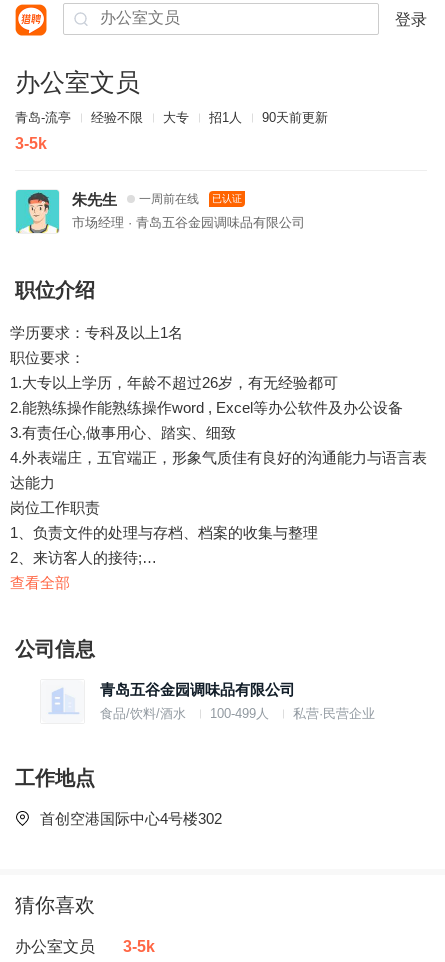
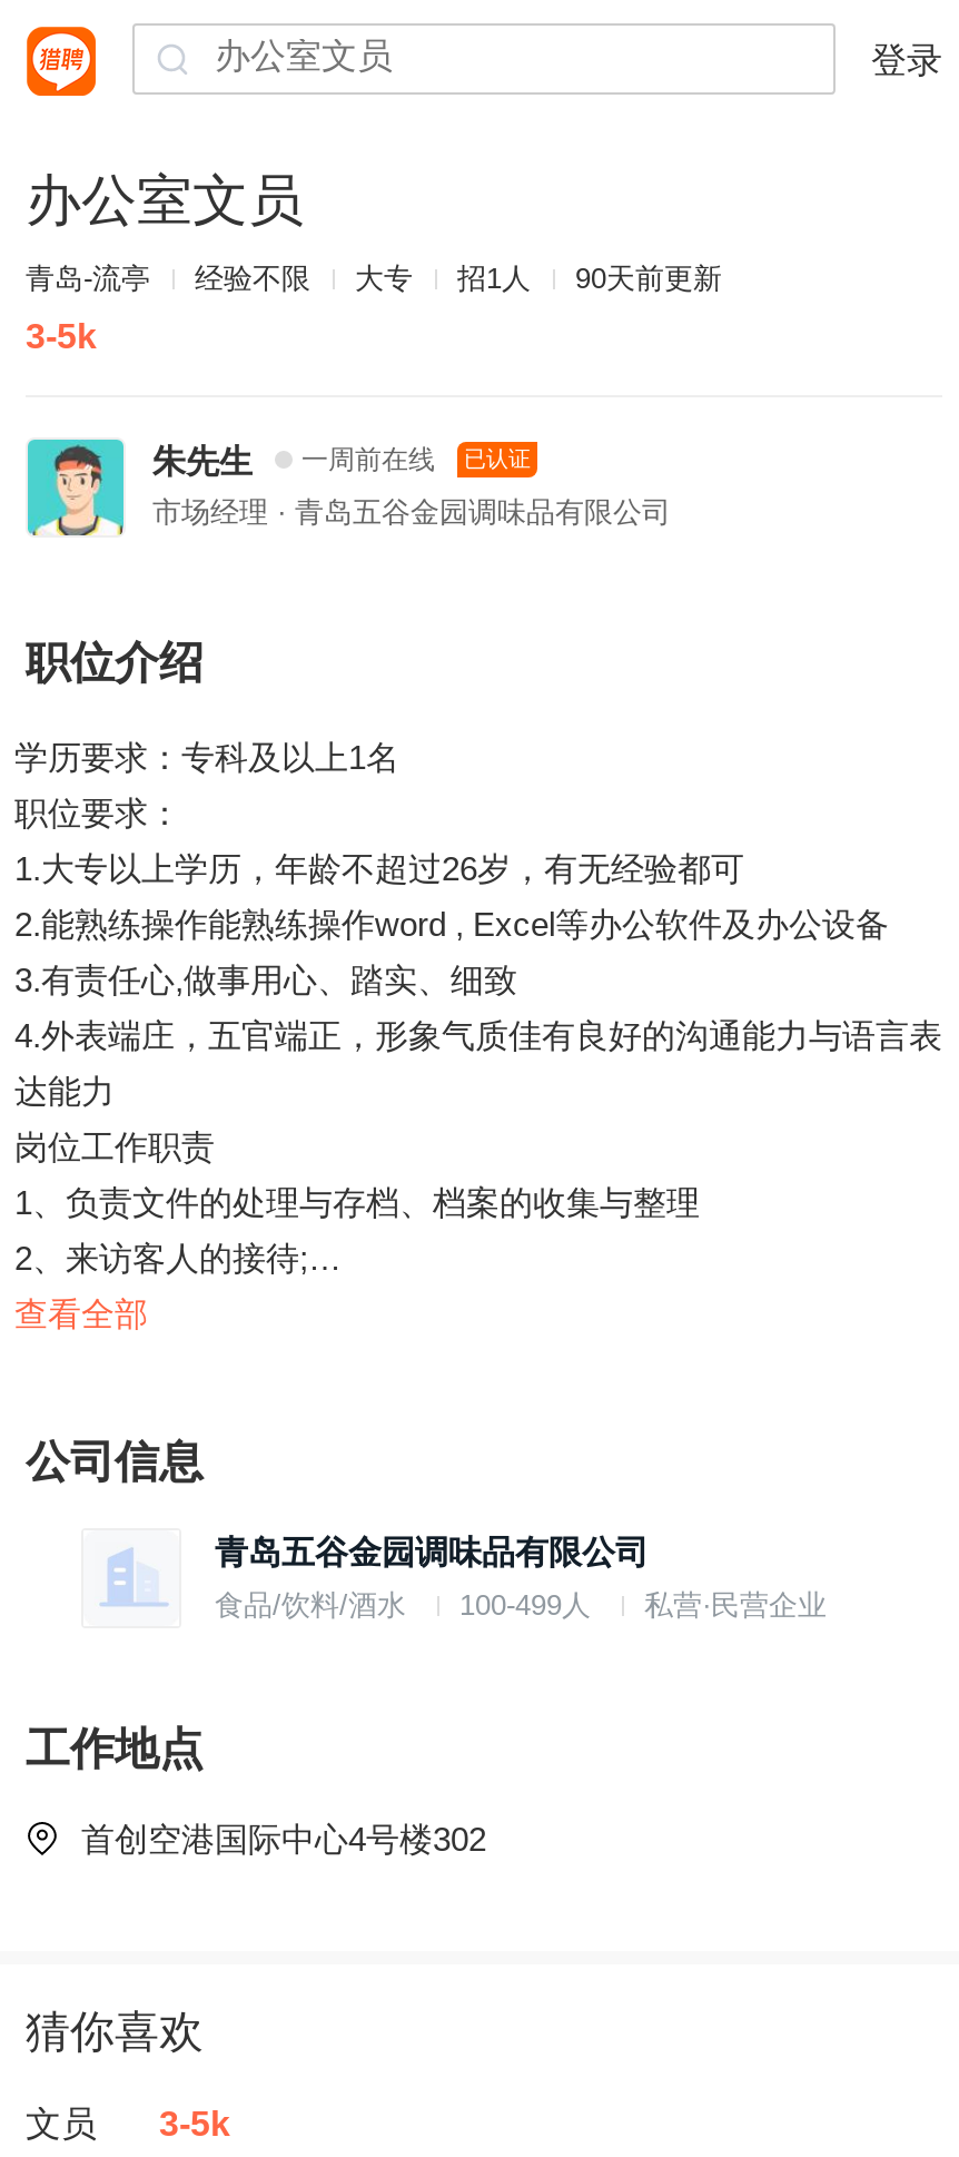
[15,938,95,955] 办公室文员 -> [26,2106,97,2143] 文员

